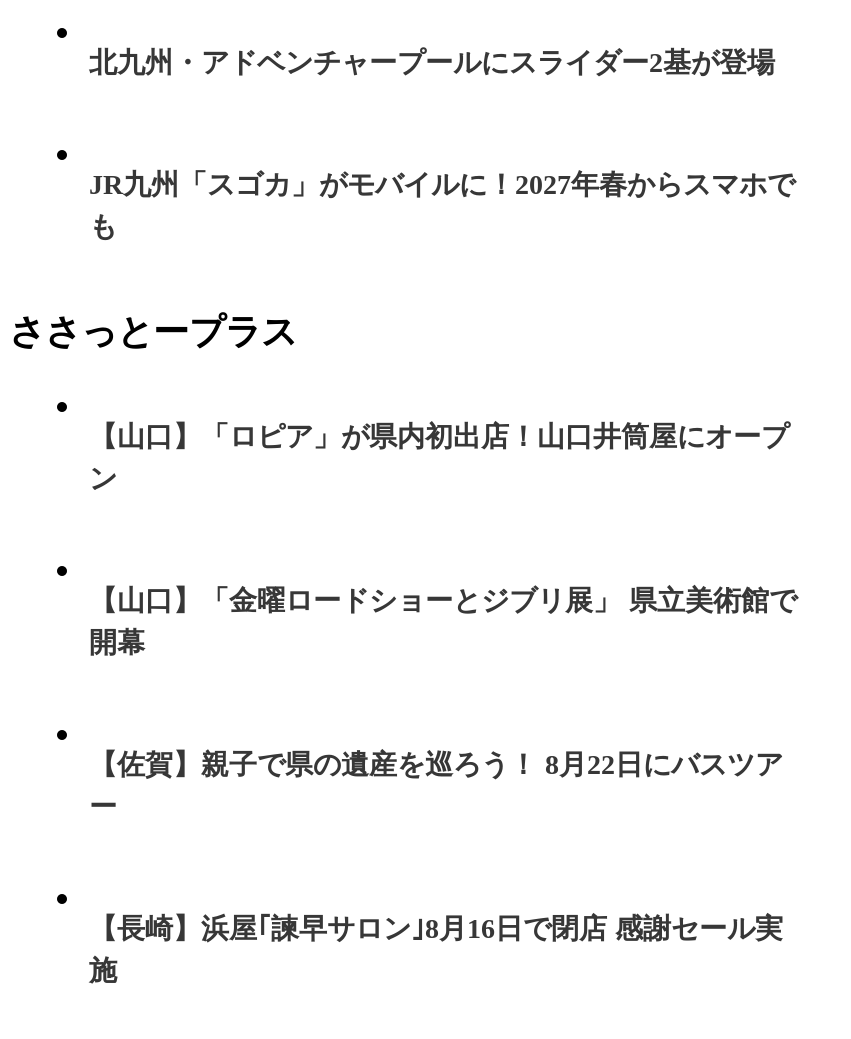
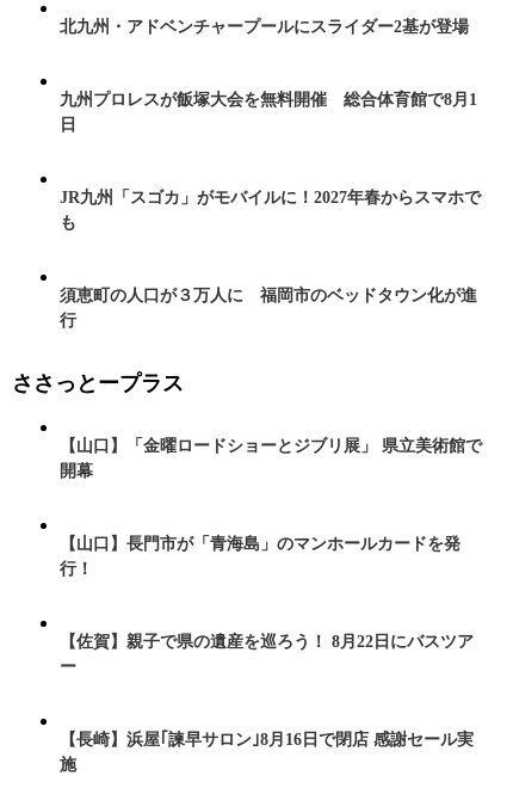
none -> [60,90,477,133] 九州プロレスが飯塚大会を無料開催 総合体育館で8月1 | 日
none -> [60,286,477,329] 須恵町の人口が３万人に 福岡市のベッドタウン化が進 | 行
[89,421,789,493] 【山口】「ロピア」が県内初出店！山口井筒屋にオープ | ン -> none
none -> [60,534,461,577] 【山口】長門市が「青海島」のマンホールカードを発 | 行！

